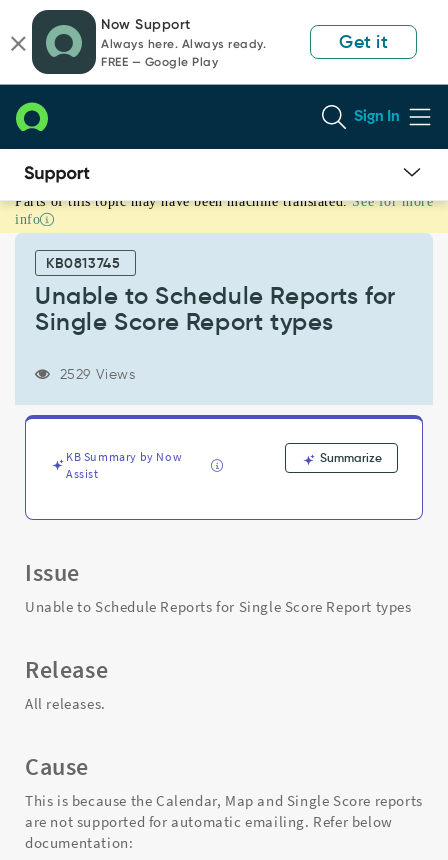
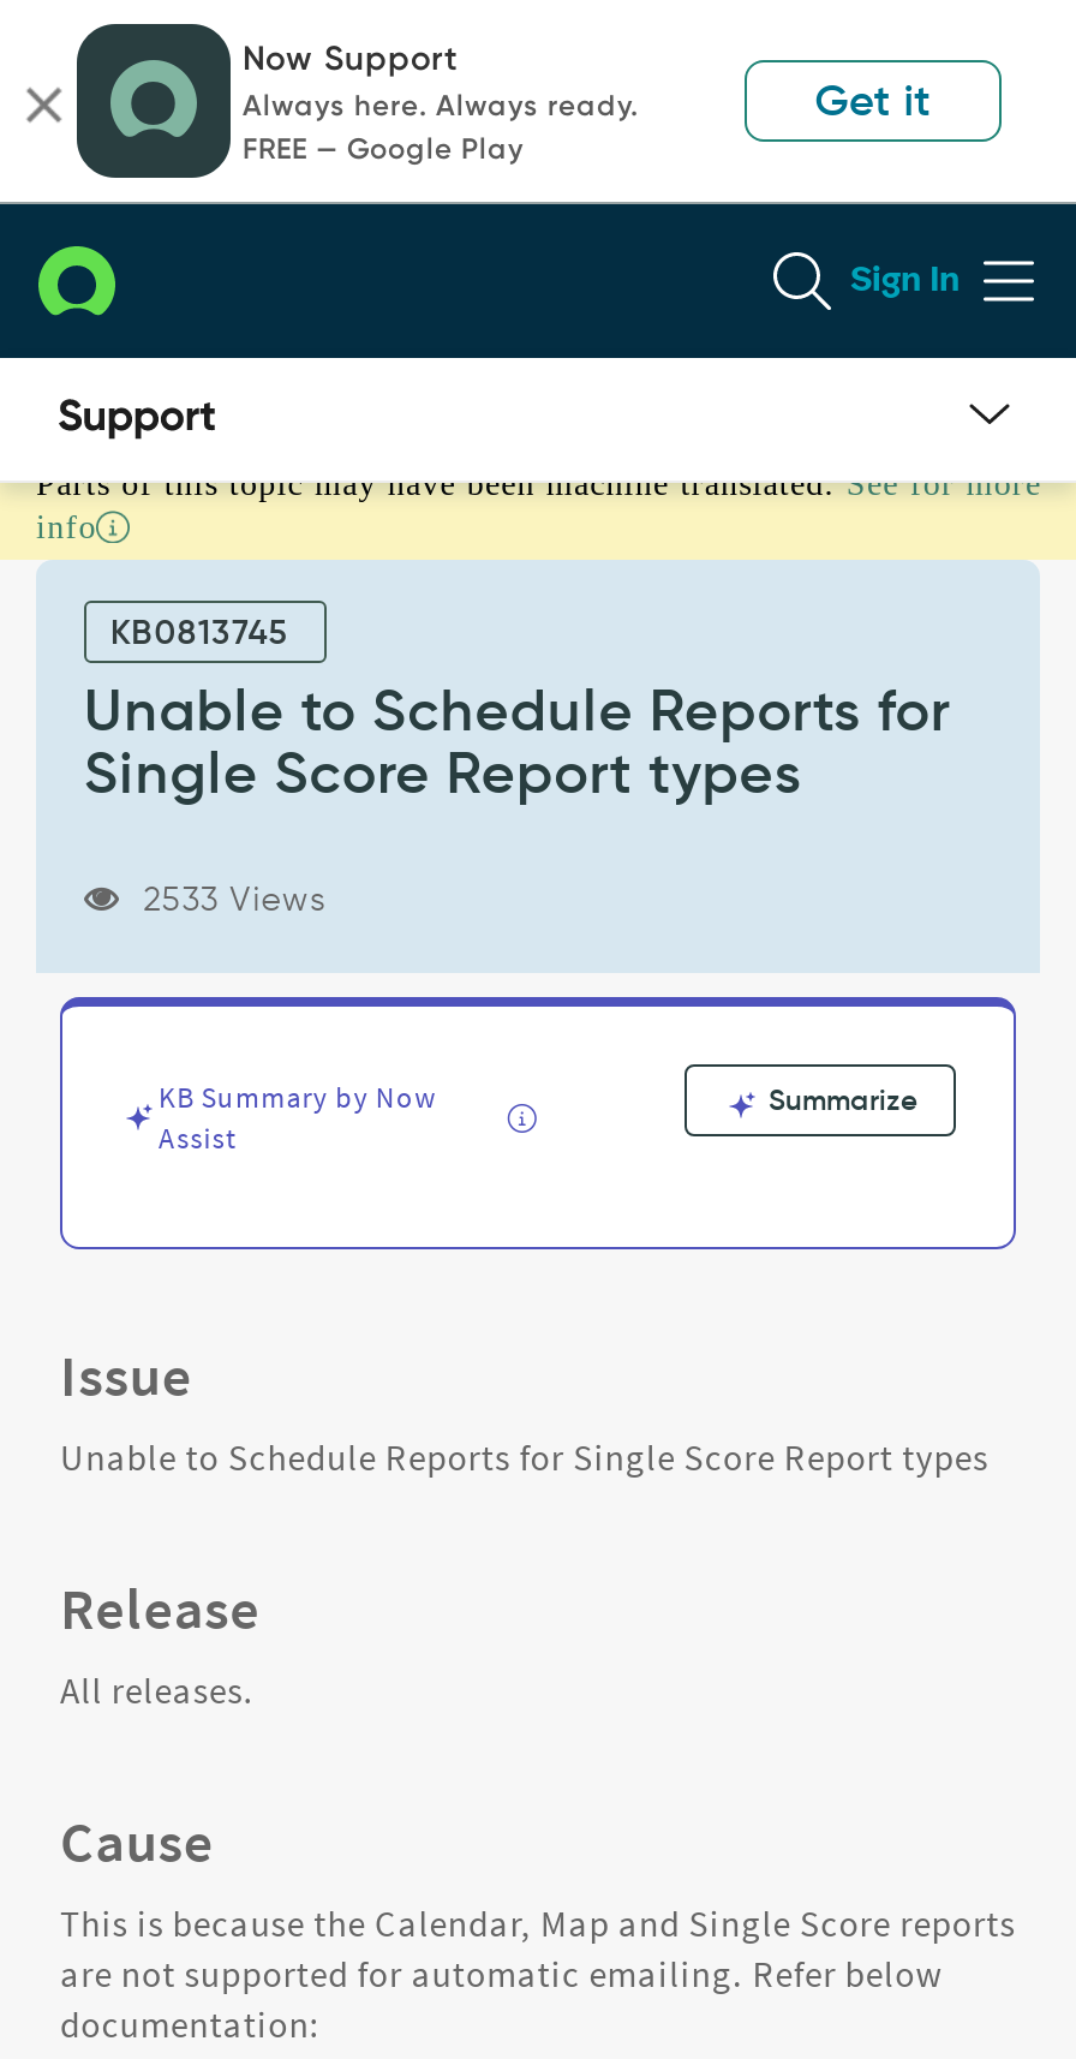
[55,366,136,383] 2529 Views -> [132,879,326,920] 2533 Views

